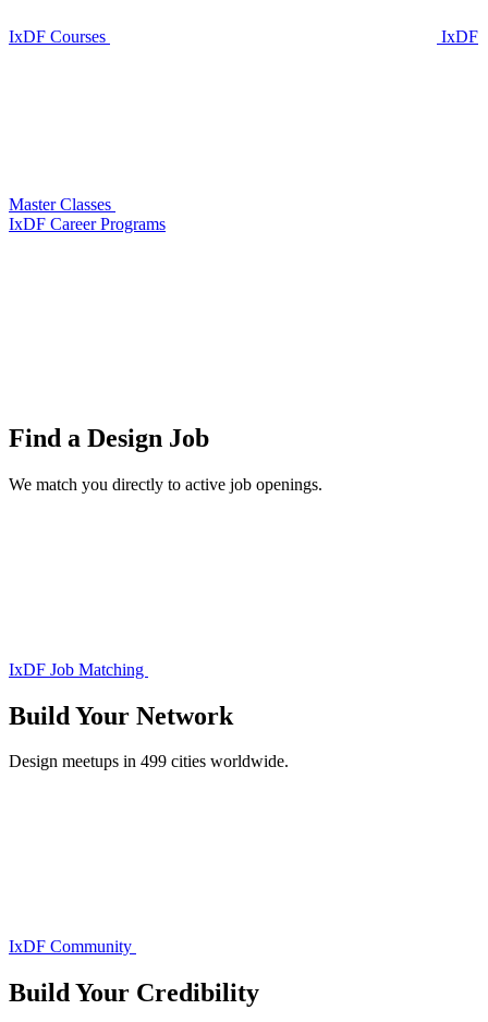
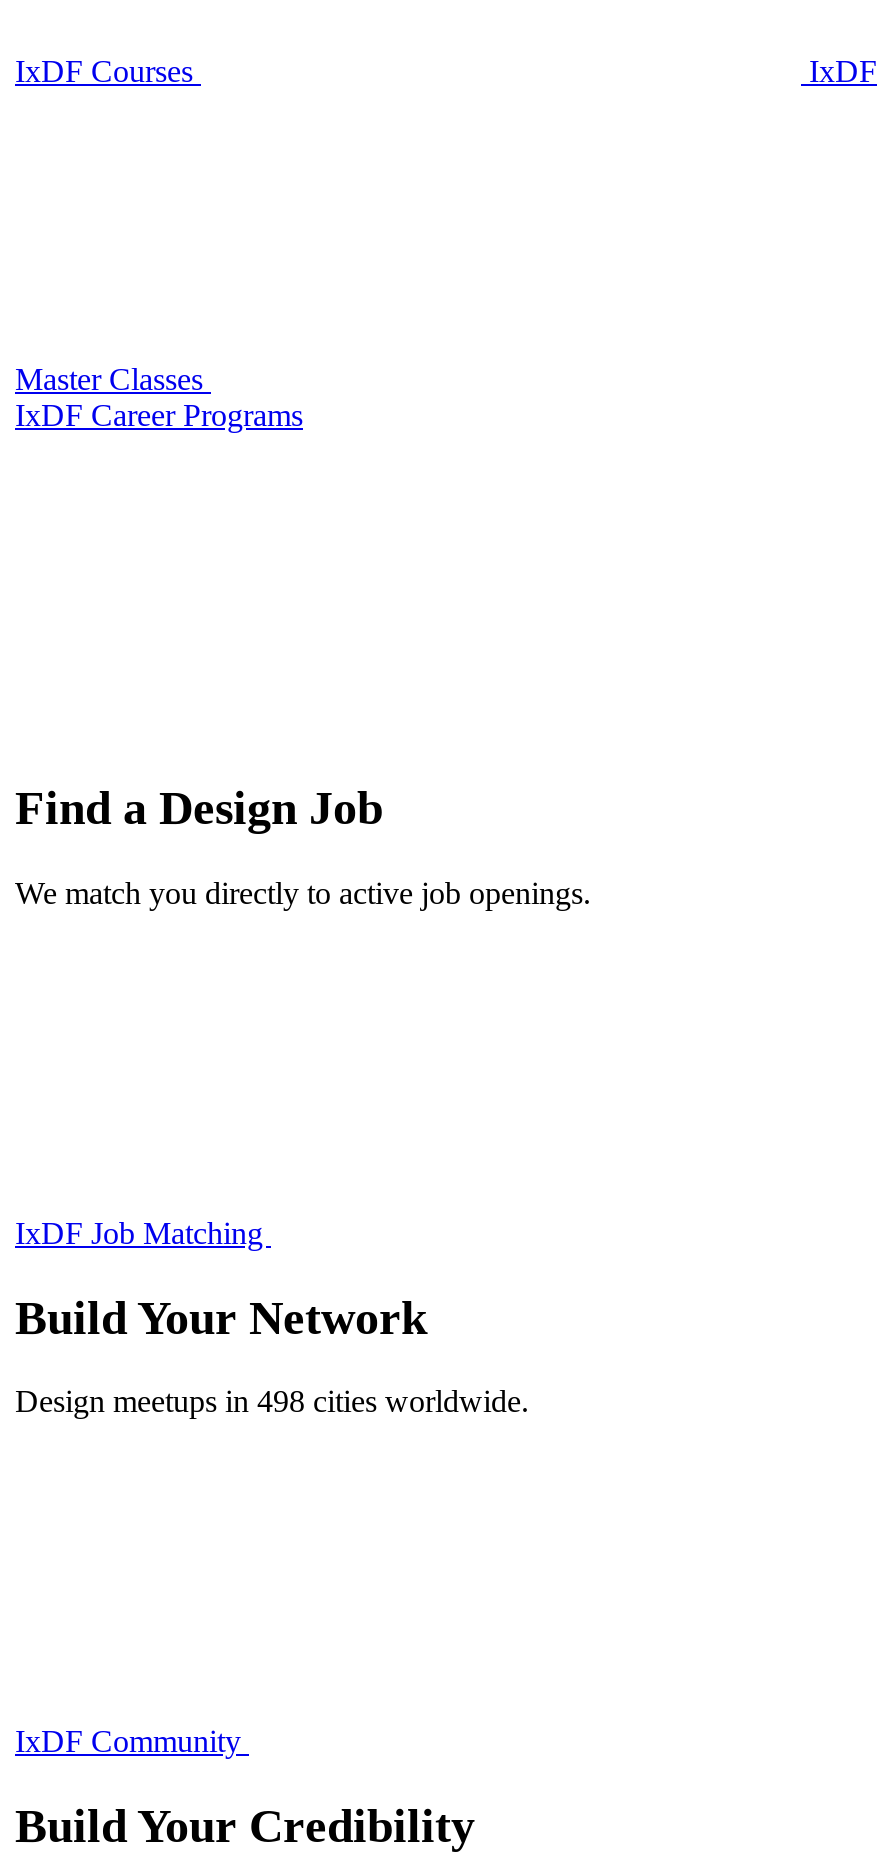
[9,752,289,771] Design meetups in 499 cities worldwide. -> [15,1385,529,1419] Design meetups in 498 cities worldwide.

